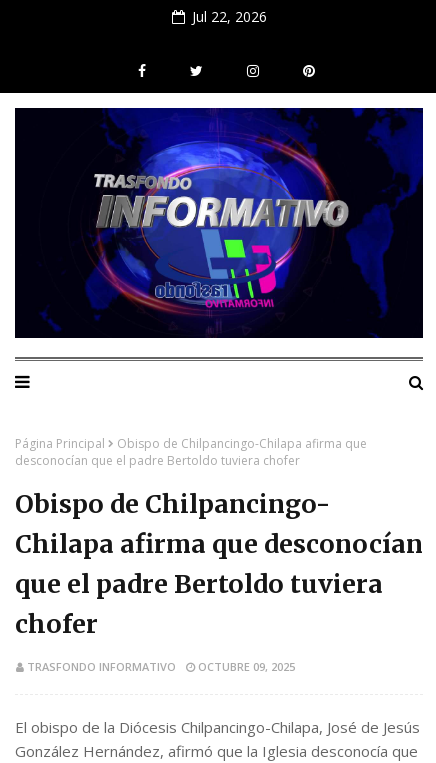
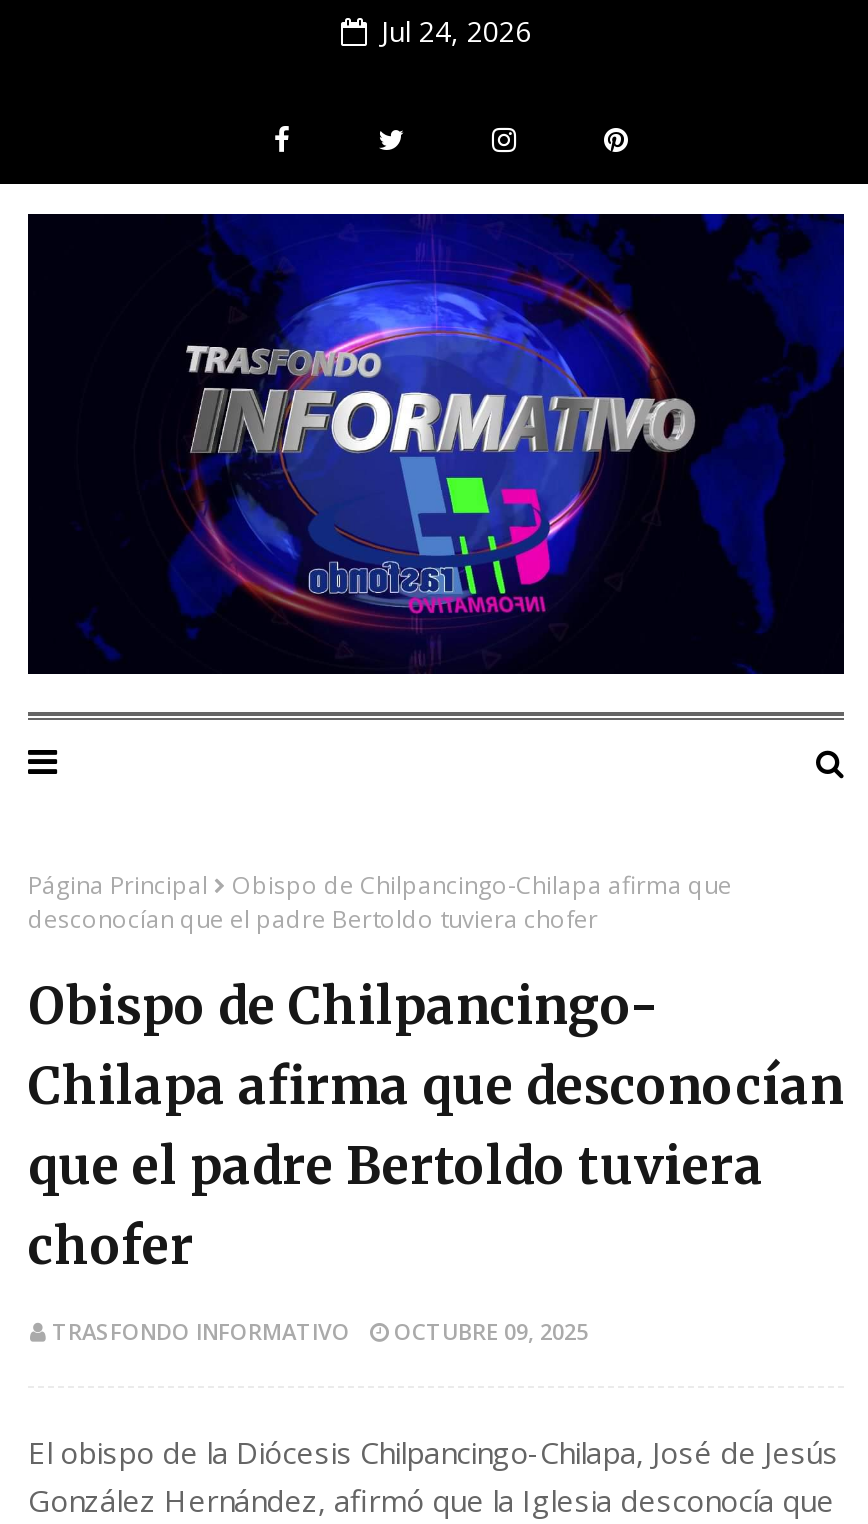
[191,7,266,26] Jul 22, 2026 -> [381,12,531,50] Jul 24, 2026

